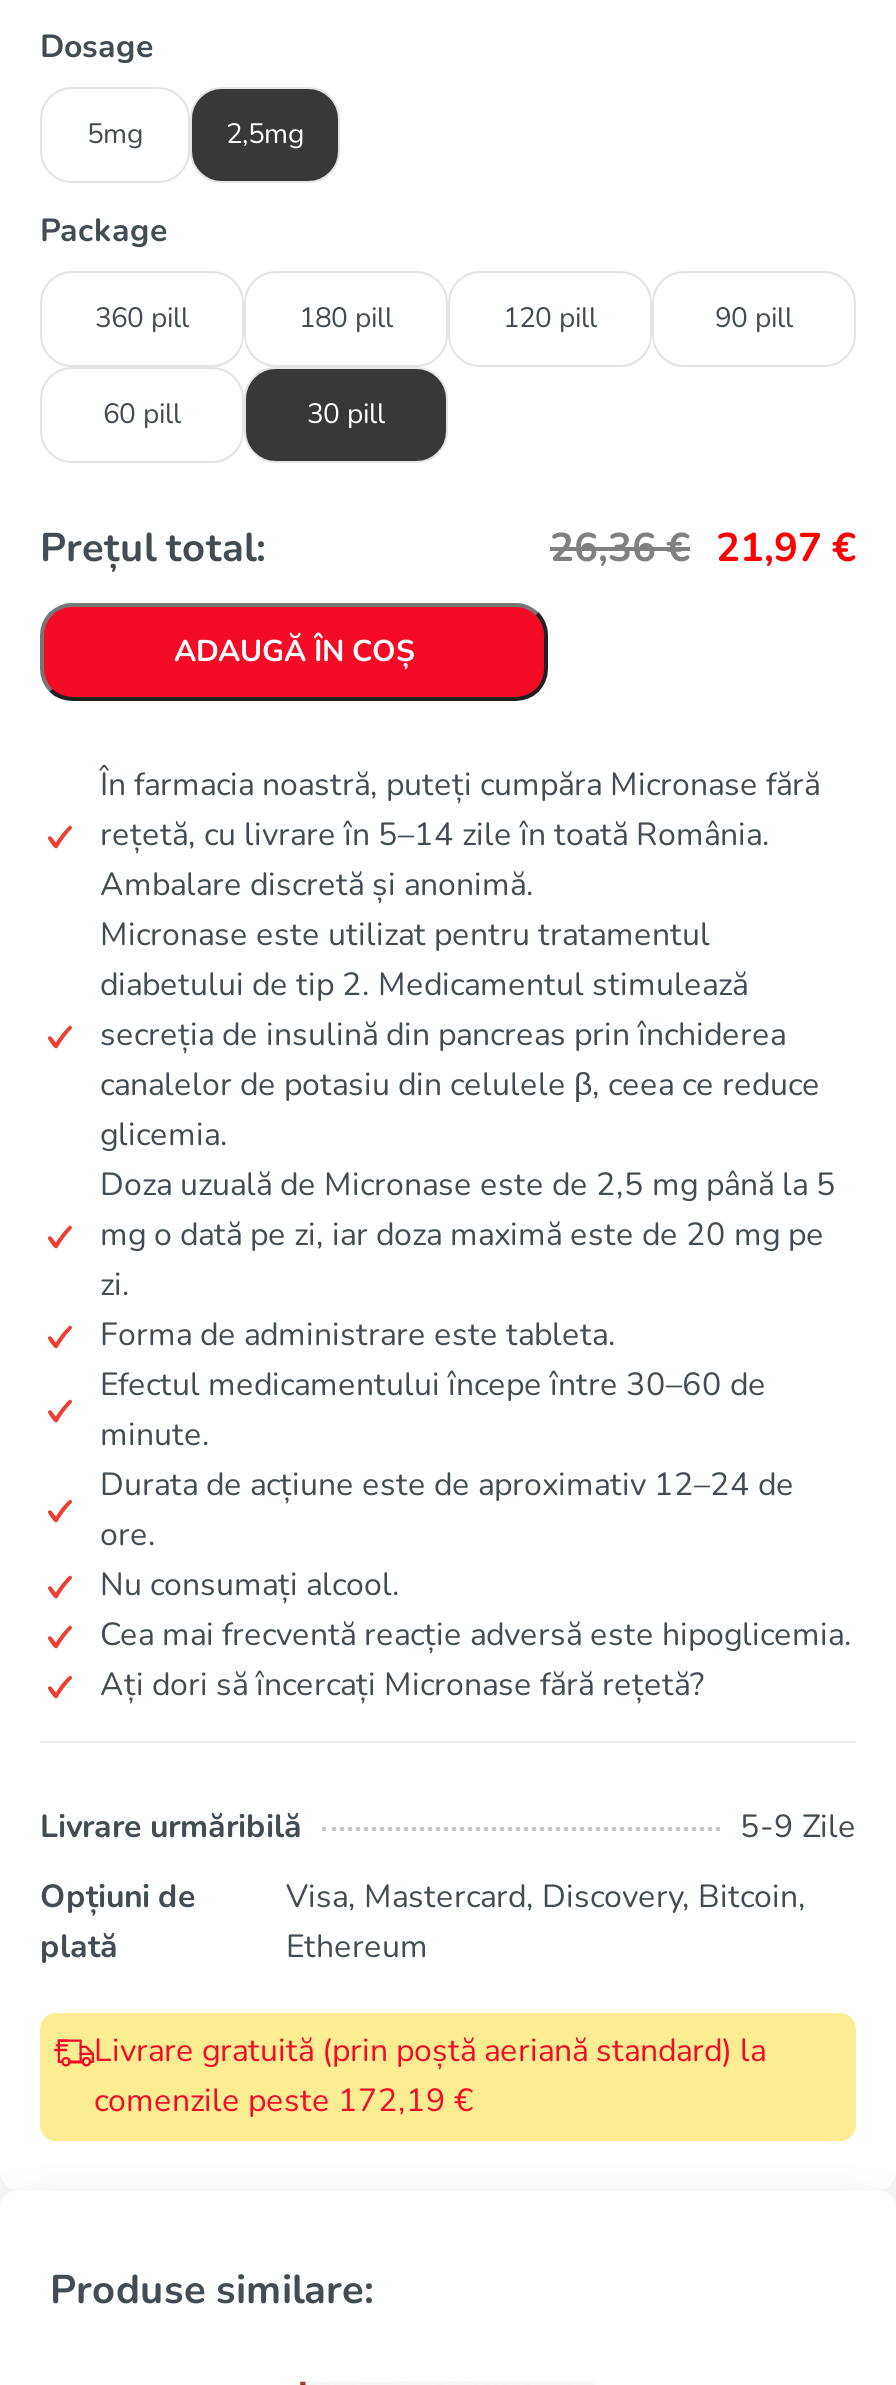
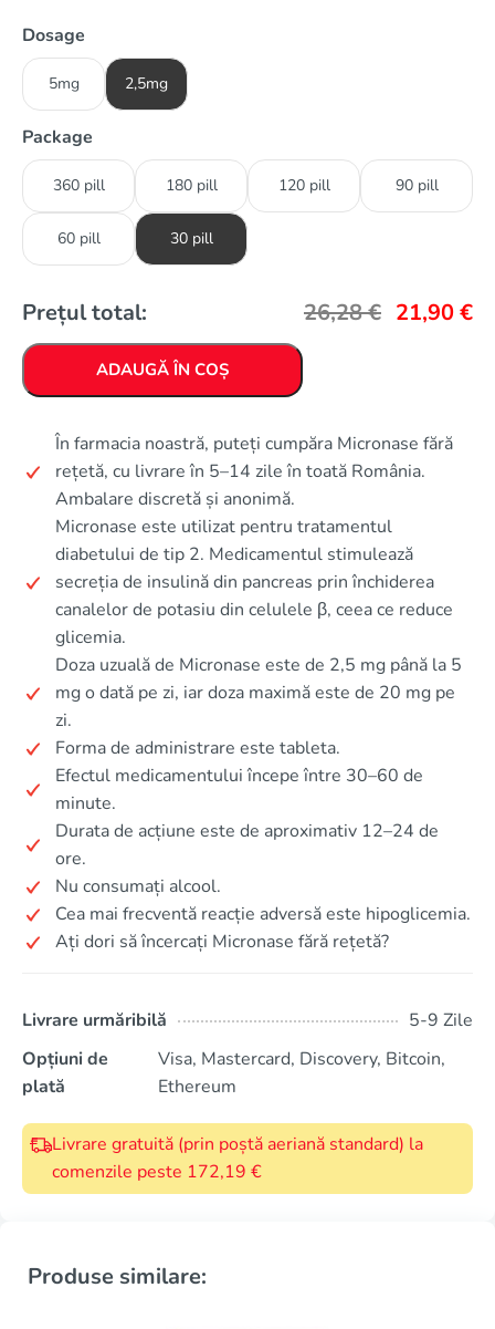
[550,521,856,575] 26,36€ 21,97 € -> [304,298,473,328] 26,28€ 21,90 €

